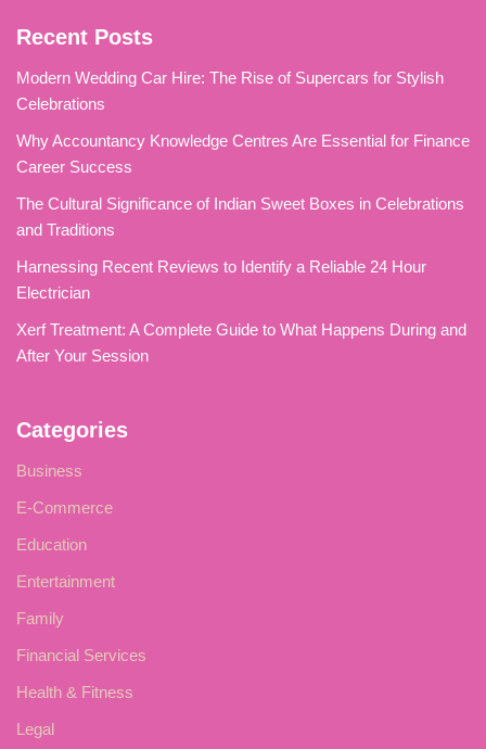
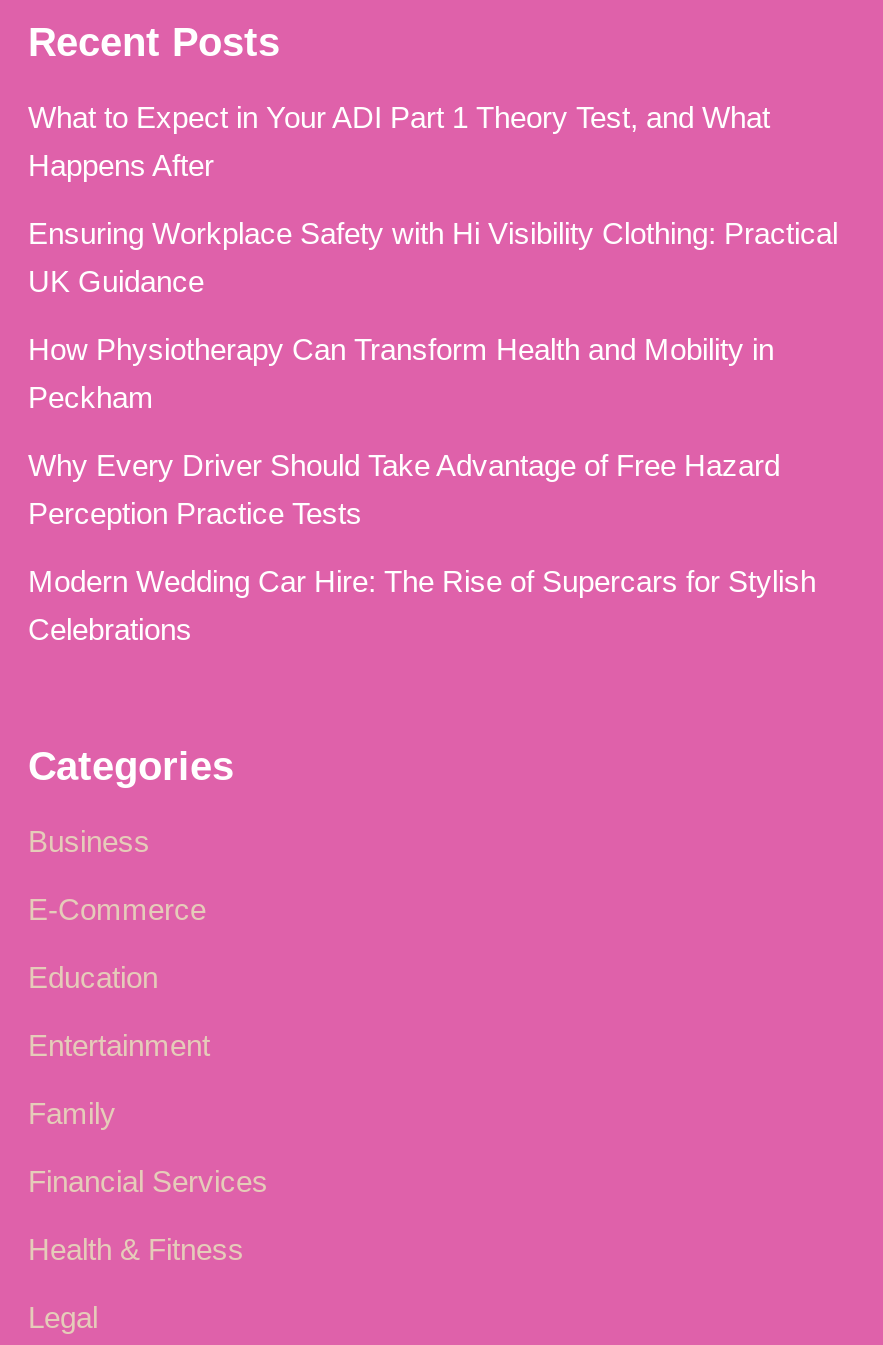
none -> [28,101,838,531] What to Expect in Your ADI Part 1 Theory Test, and What | Happens After | Ensuring Workplace Safety with Hi Visibility Clothing: Practical | UK Guidance | How Physiotherapy Can Transform Health and Mobility in | Peckham | Why Every Driver Should Take Advantage of Free Hazard | Perception Practice Tests
moved [16,69,444,113] -> [28,565,816,647]: Modern Wedding Car Hire: The Rise of Supercars for Stylish | Celebrations
[16,132,470,365] Why Accountancy Knowledge Centres Are Essential for Finance | Career Success | The Cultural Significance of Indian Sweet Boxes in Celebrations | and Traditions | Harnessing Recent Reviews to Identify a Reliable 24 Hour | Electrician | Xerf Treatment: A Complete Guide to What Happens During and | After Your Session -> none

